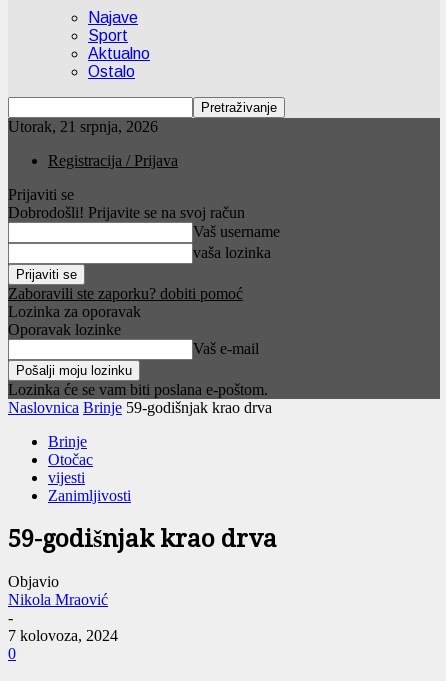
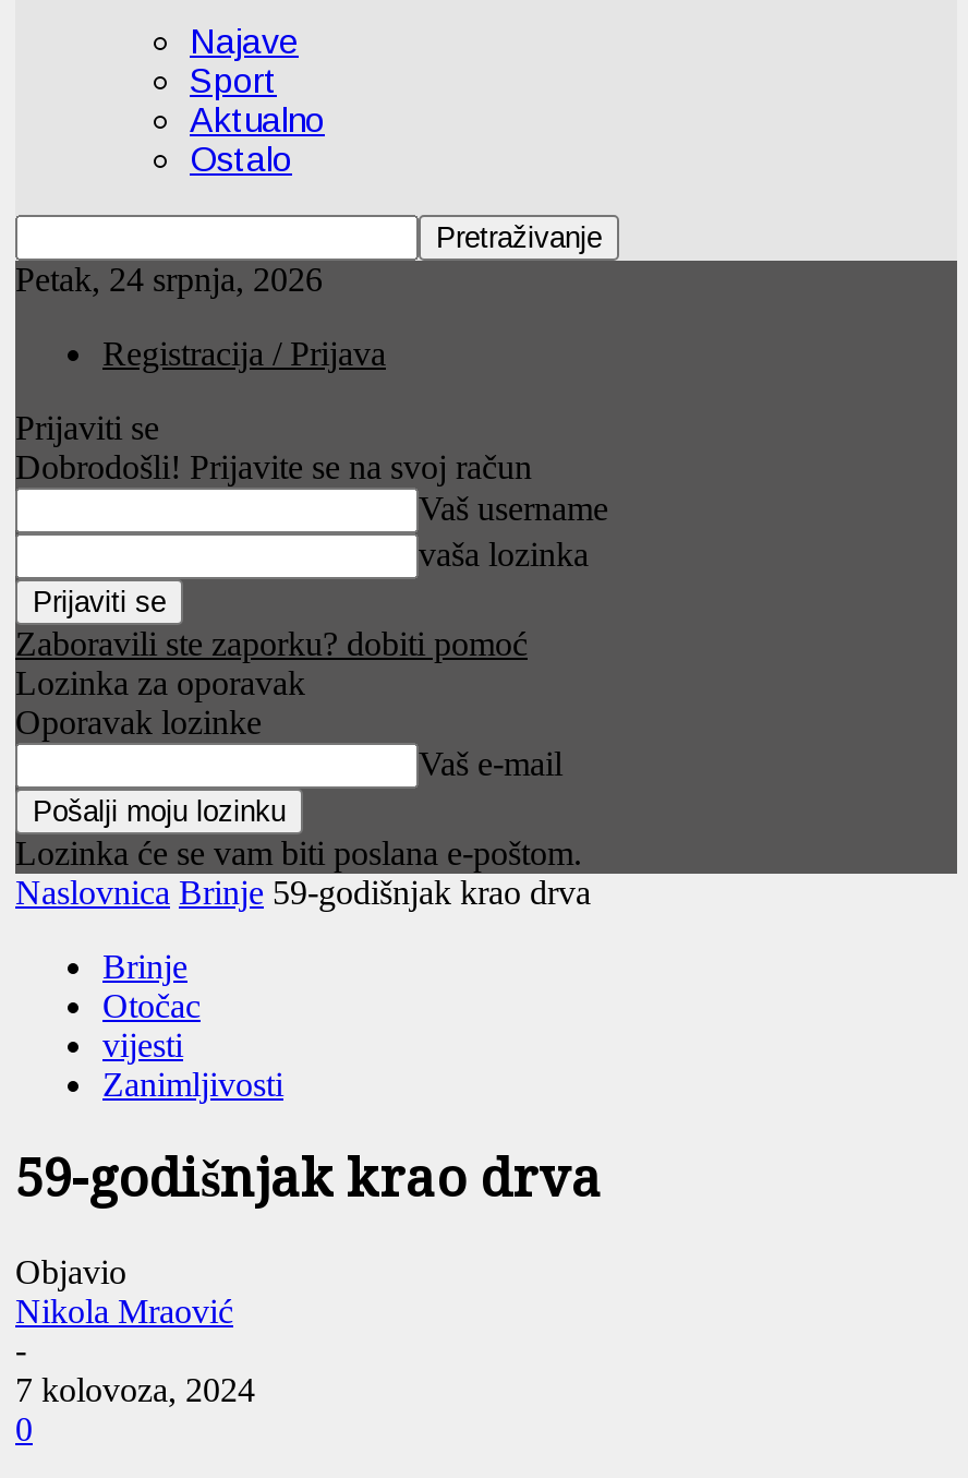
[8,118,158,135] Utorak, 21 srpnja, 2026 -> [15,261,323,298] Petak, 24 srpnja, 2026

